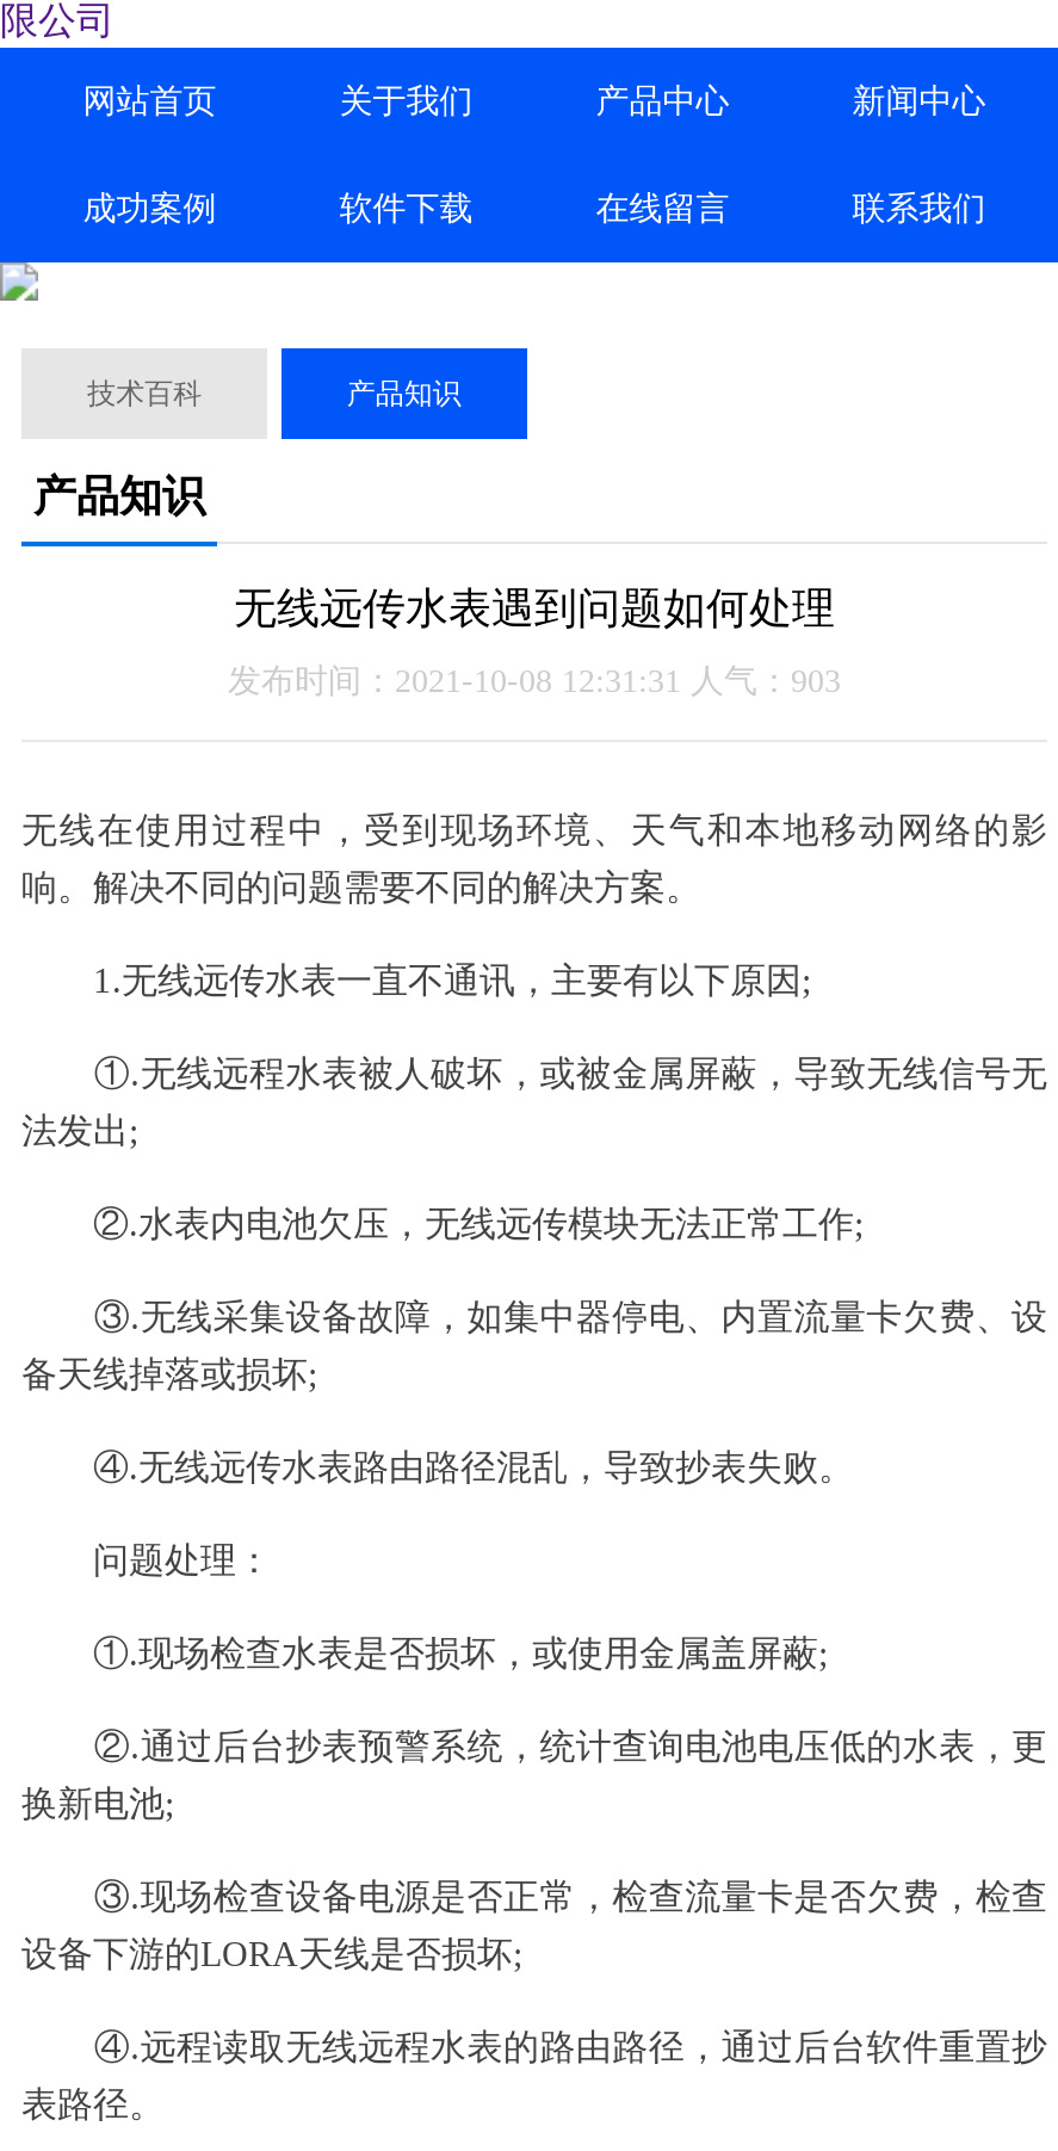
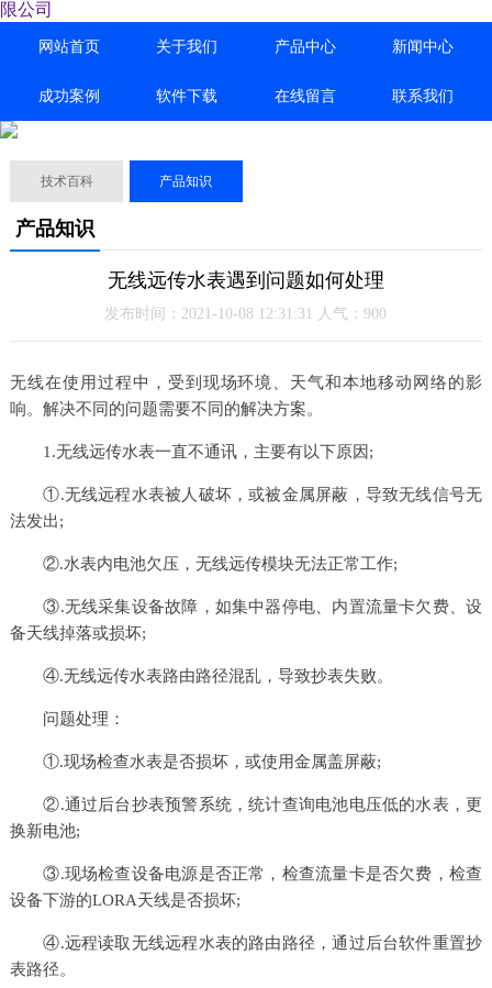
[228,663,841,699] 发布时间：2021-10-08 12:31:31 人气：903 -> [105,306,387,322] 发布时间：2021-10-08 12:31:31 人气：900

